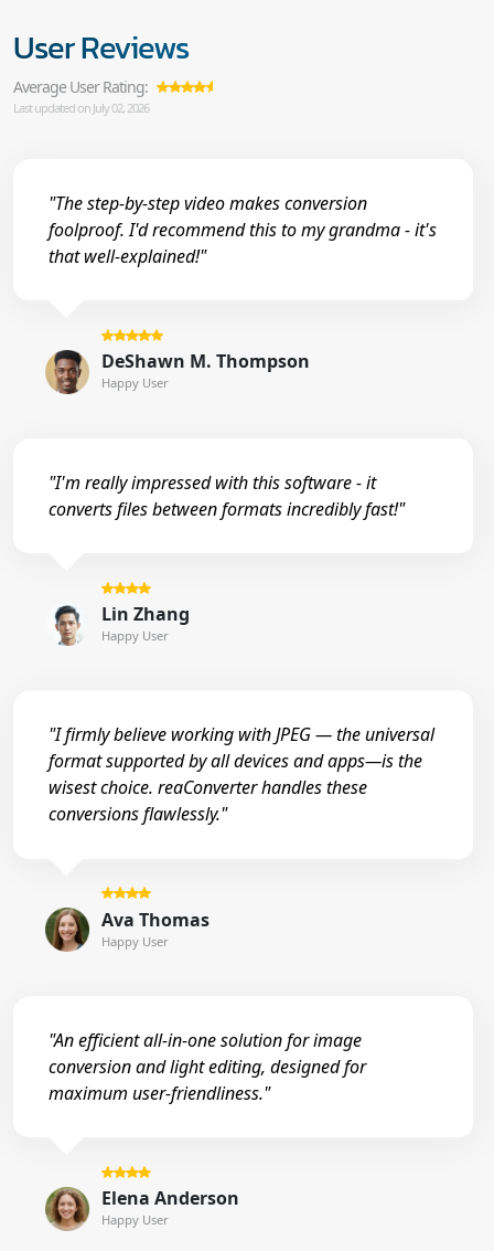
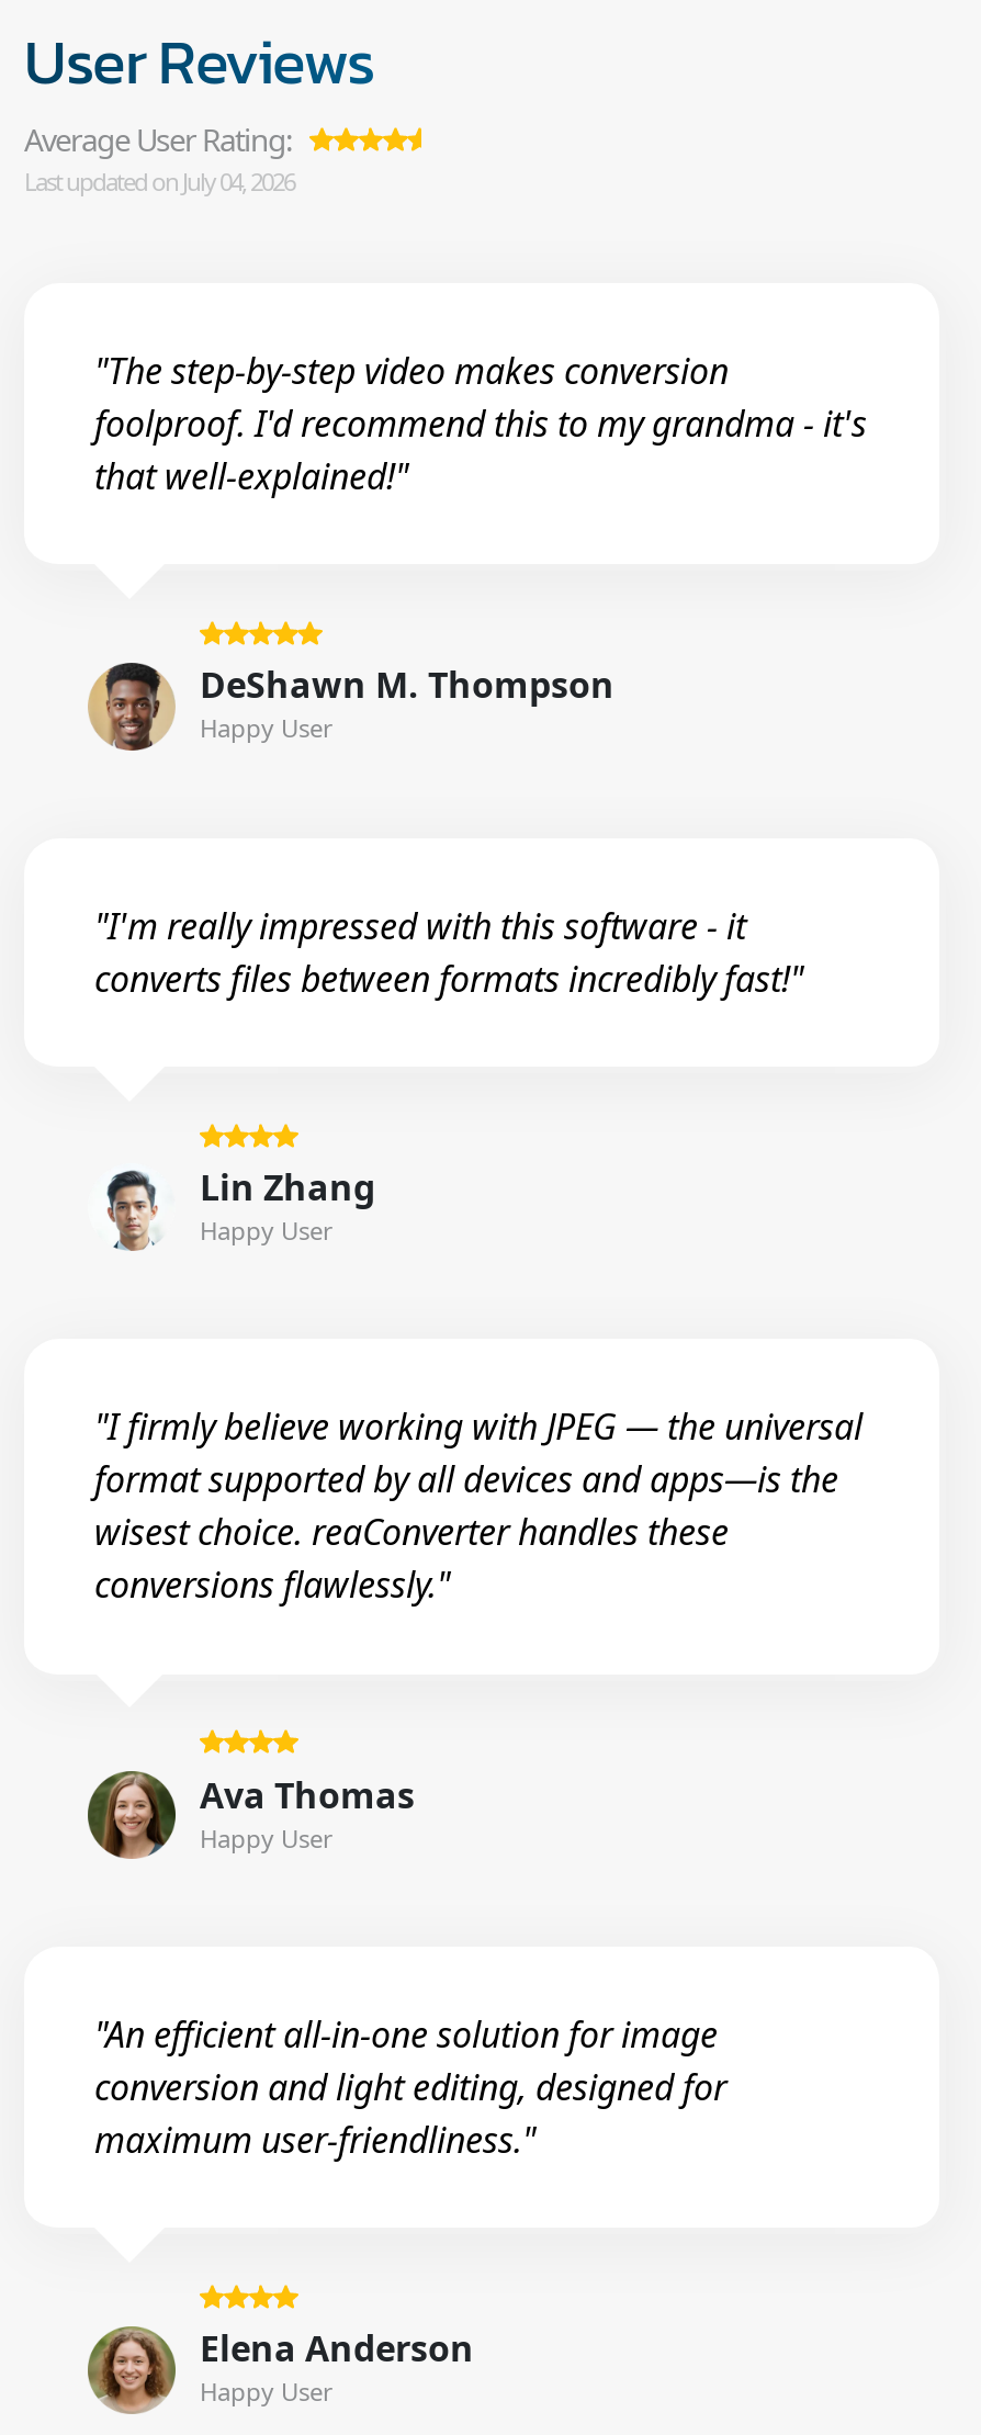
[13,99,149,116] Last updated on July 02, 2026 -> [24,164,294,197] Last updated on July 04, 2026

